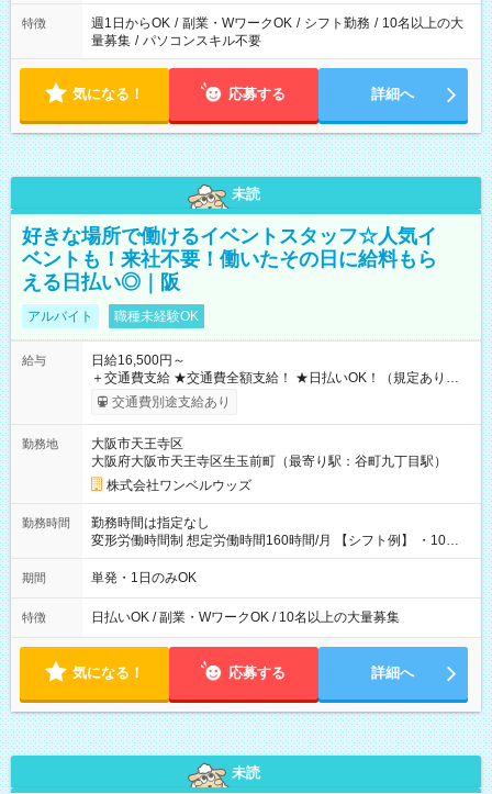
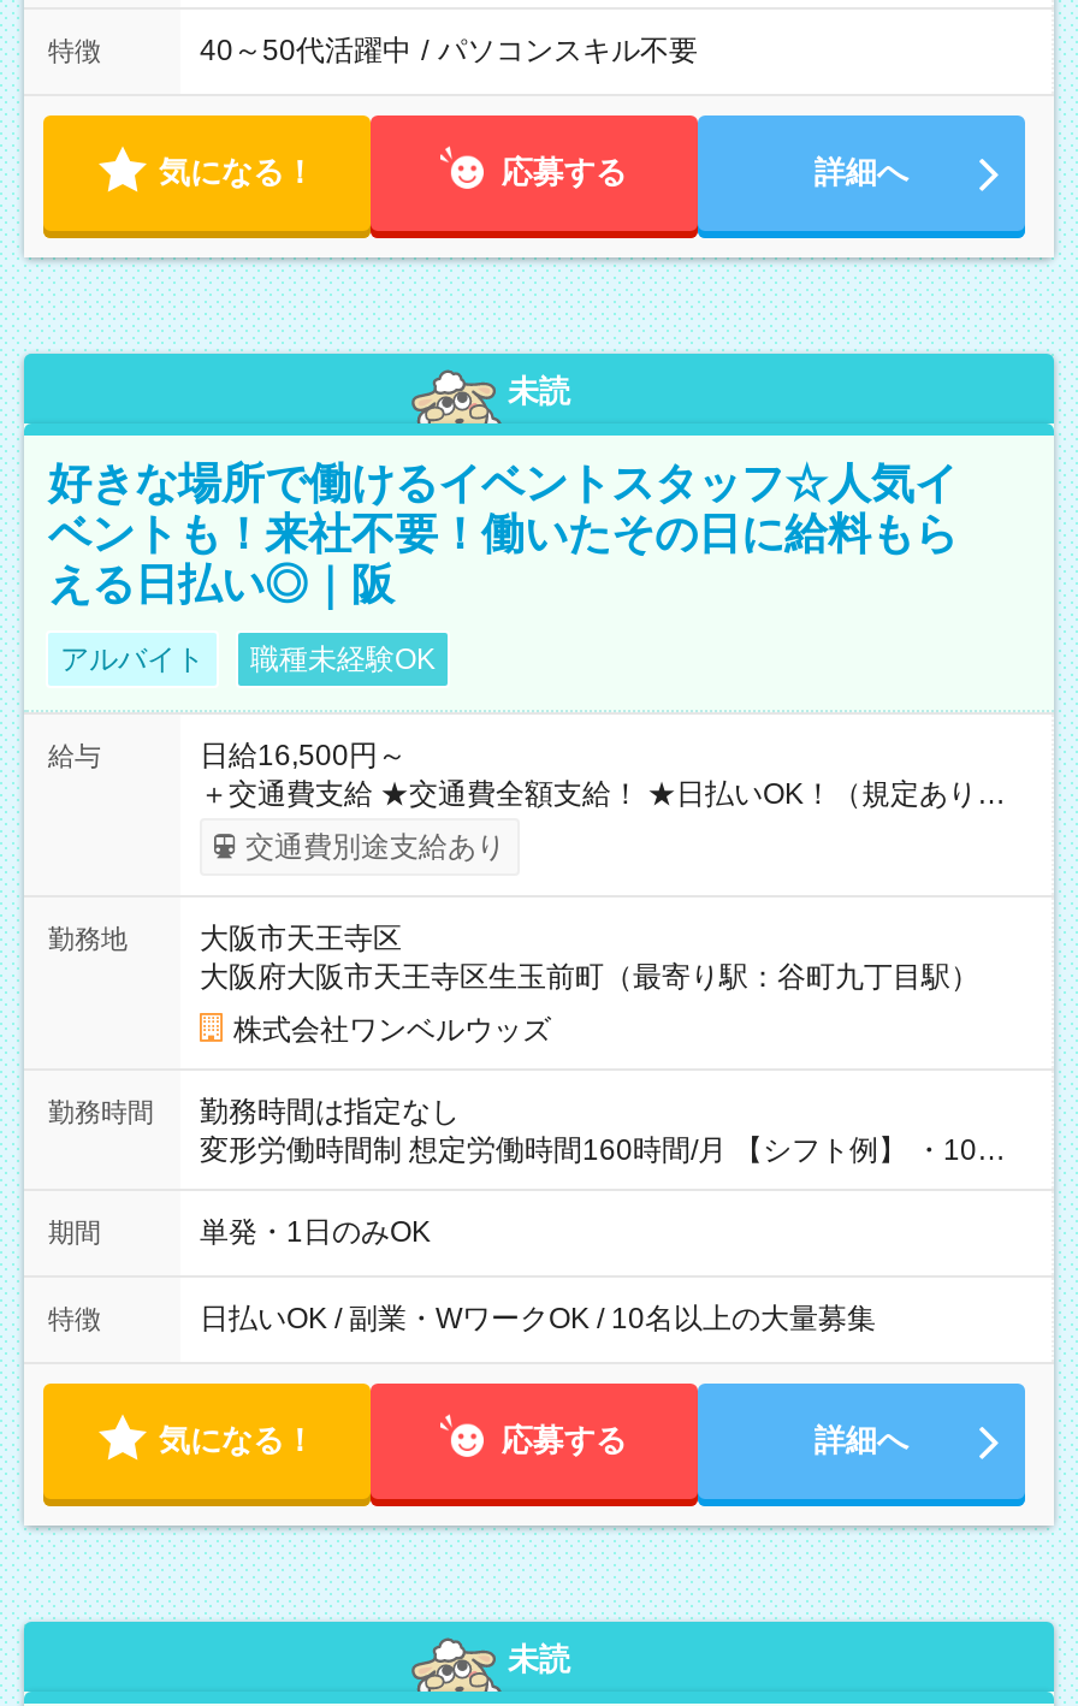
[91,15,463,48] 週1日からOK / 副業・WワークOK / シフト勤務 / 10名以上の大 | 量募集 / パソコンスキル不要 -> [200,34,698,67] 40～50代活躍中 / パソコンスキル不要

